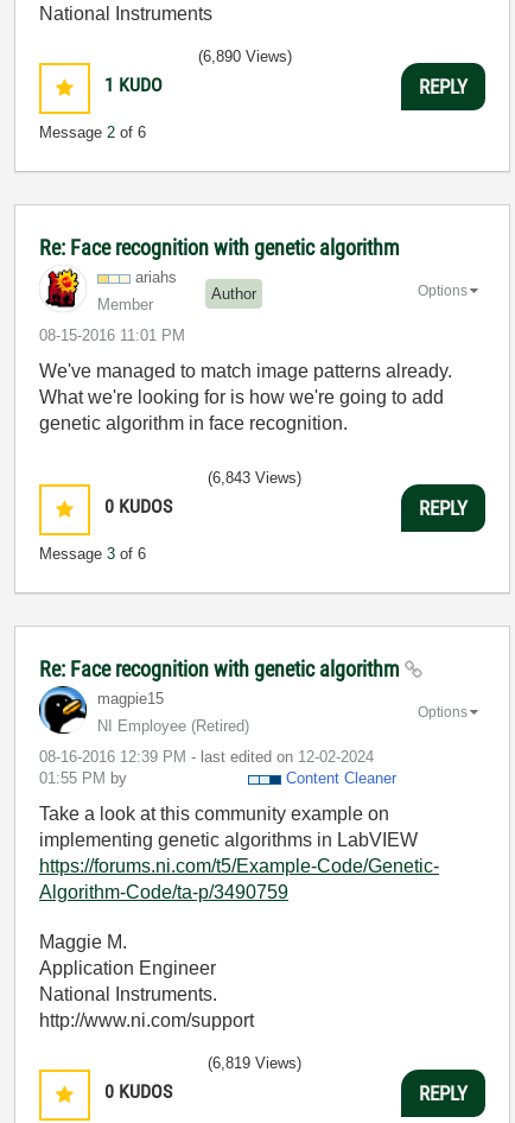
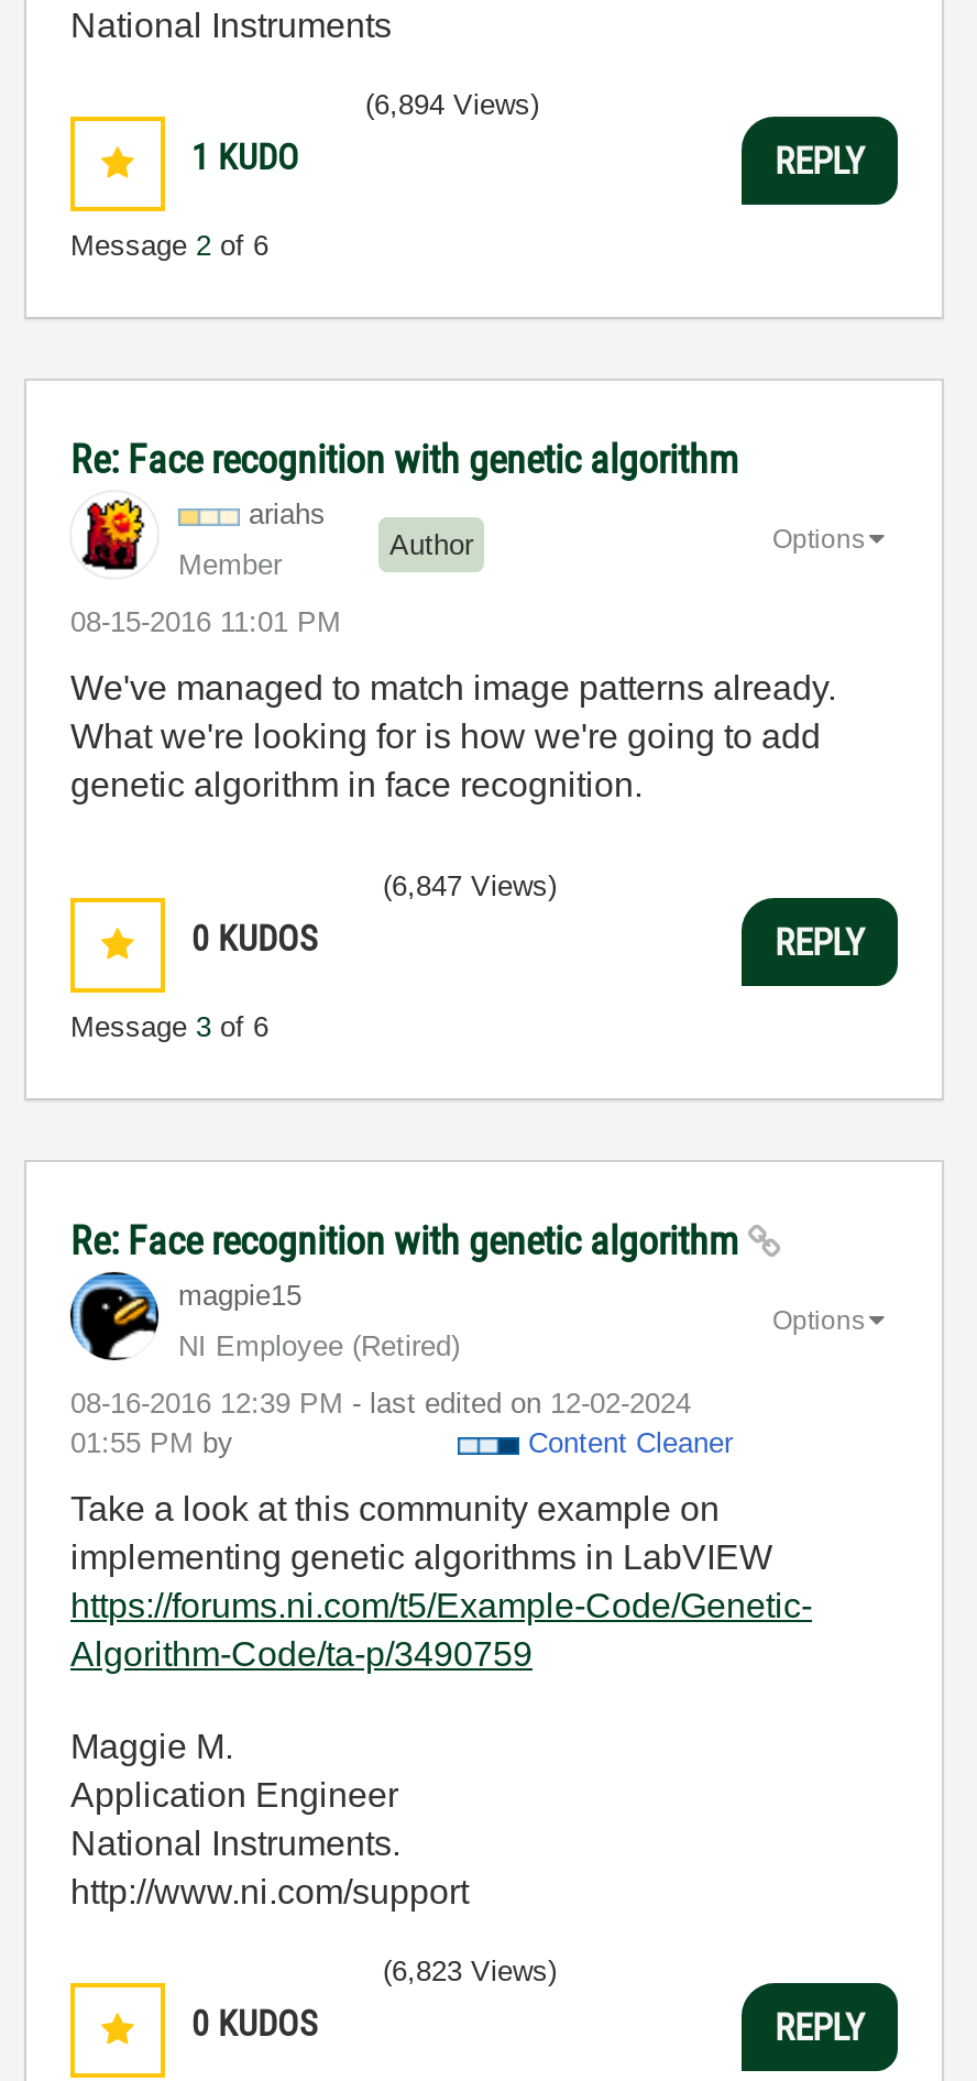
[198,47,292,65] (6,890 Views) -> [365,88,539,121] (6,894 Views)
[208,469,301,487] (6,843 Views) -> [383,869,557,902] (6,847 Views)
[208,1054,301,1072] (6,819 Views) -> [383,1954,557,1987] (6,823 Views)

